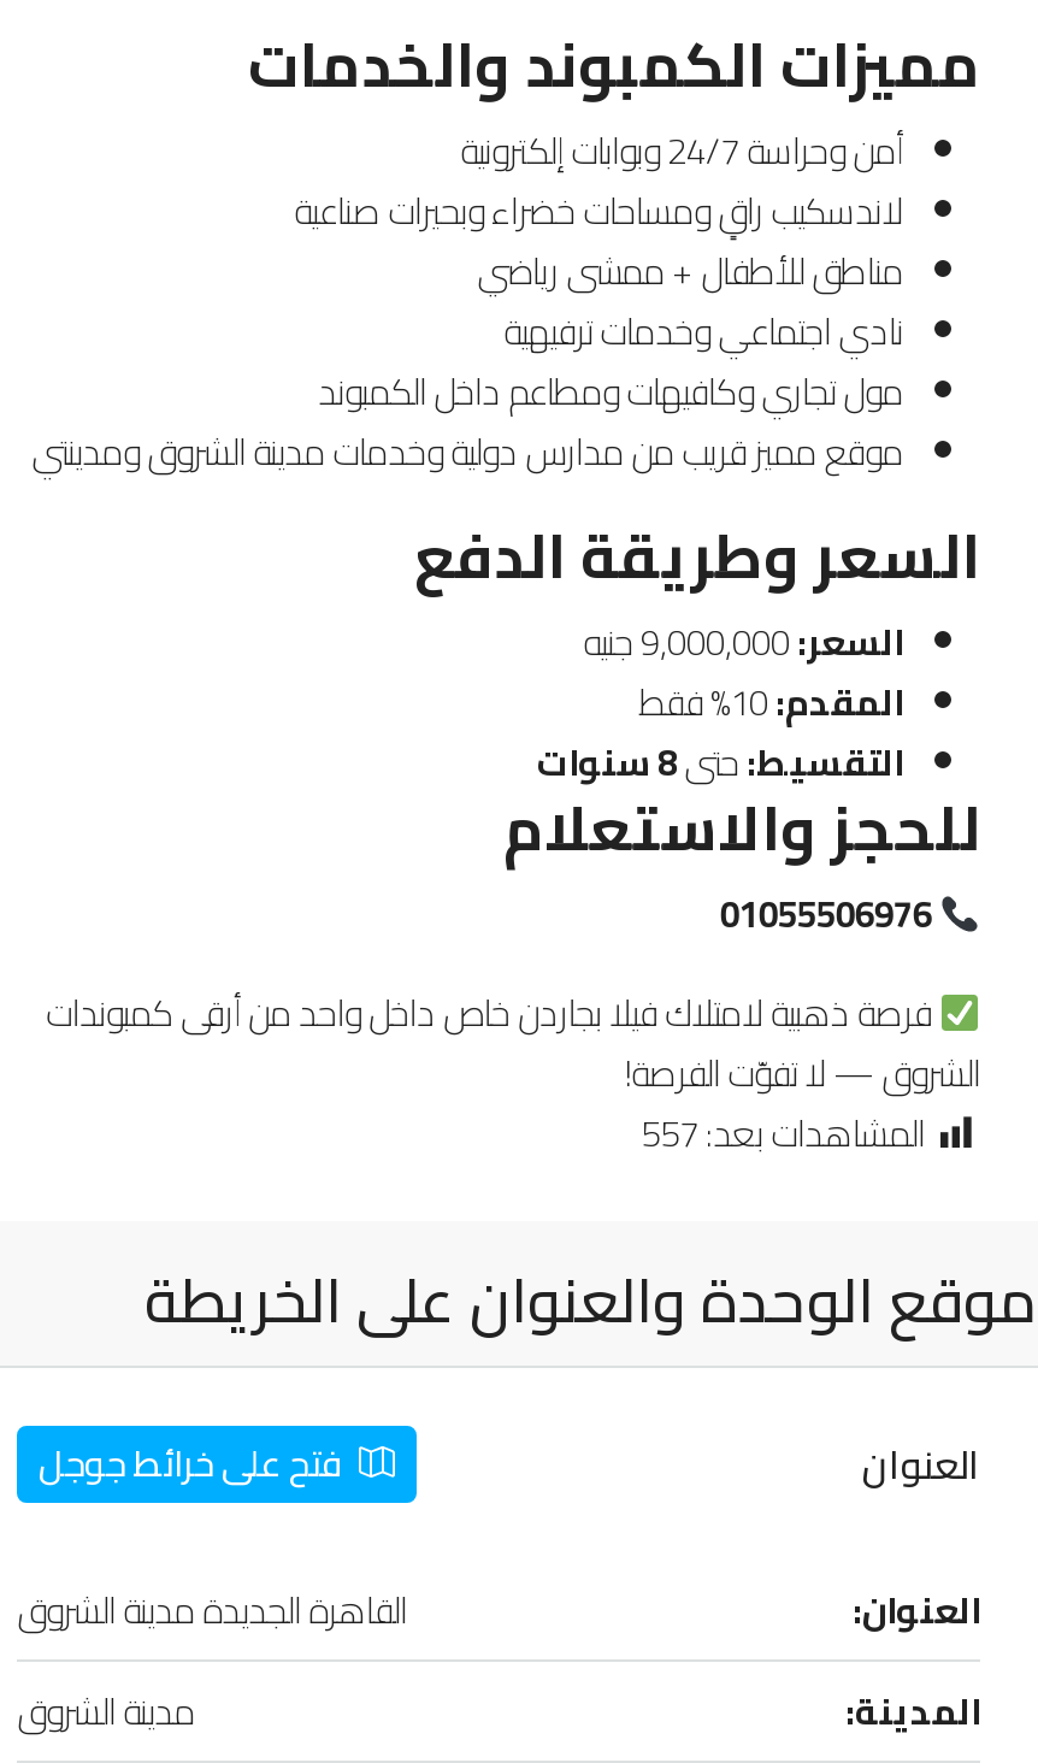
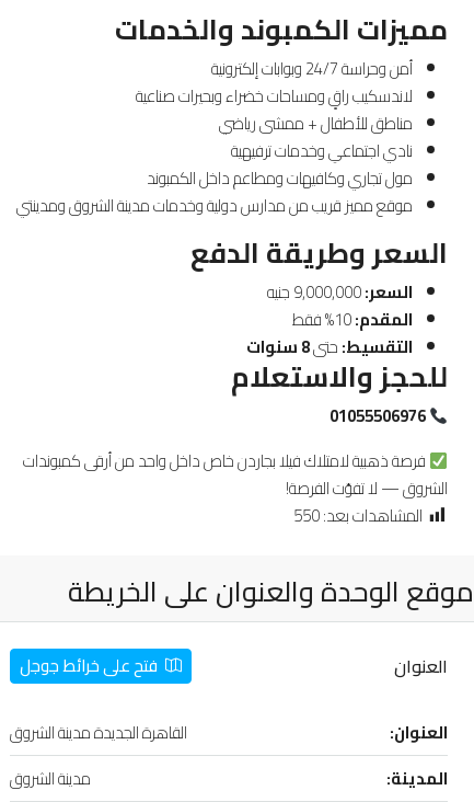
[641,1098,925,1168] المشاهدات بعد: 557 -> [293,500,423,531] المشاهدات بعد: 550

